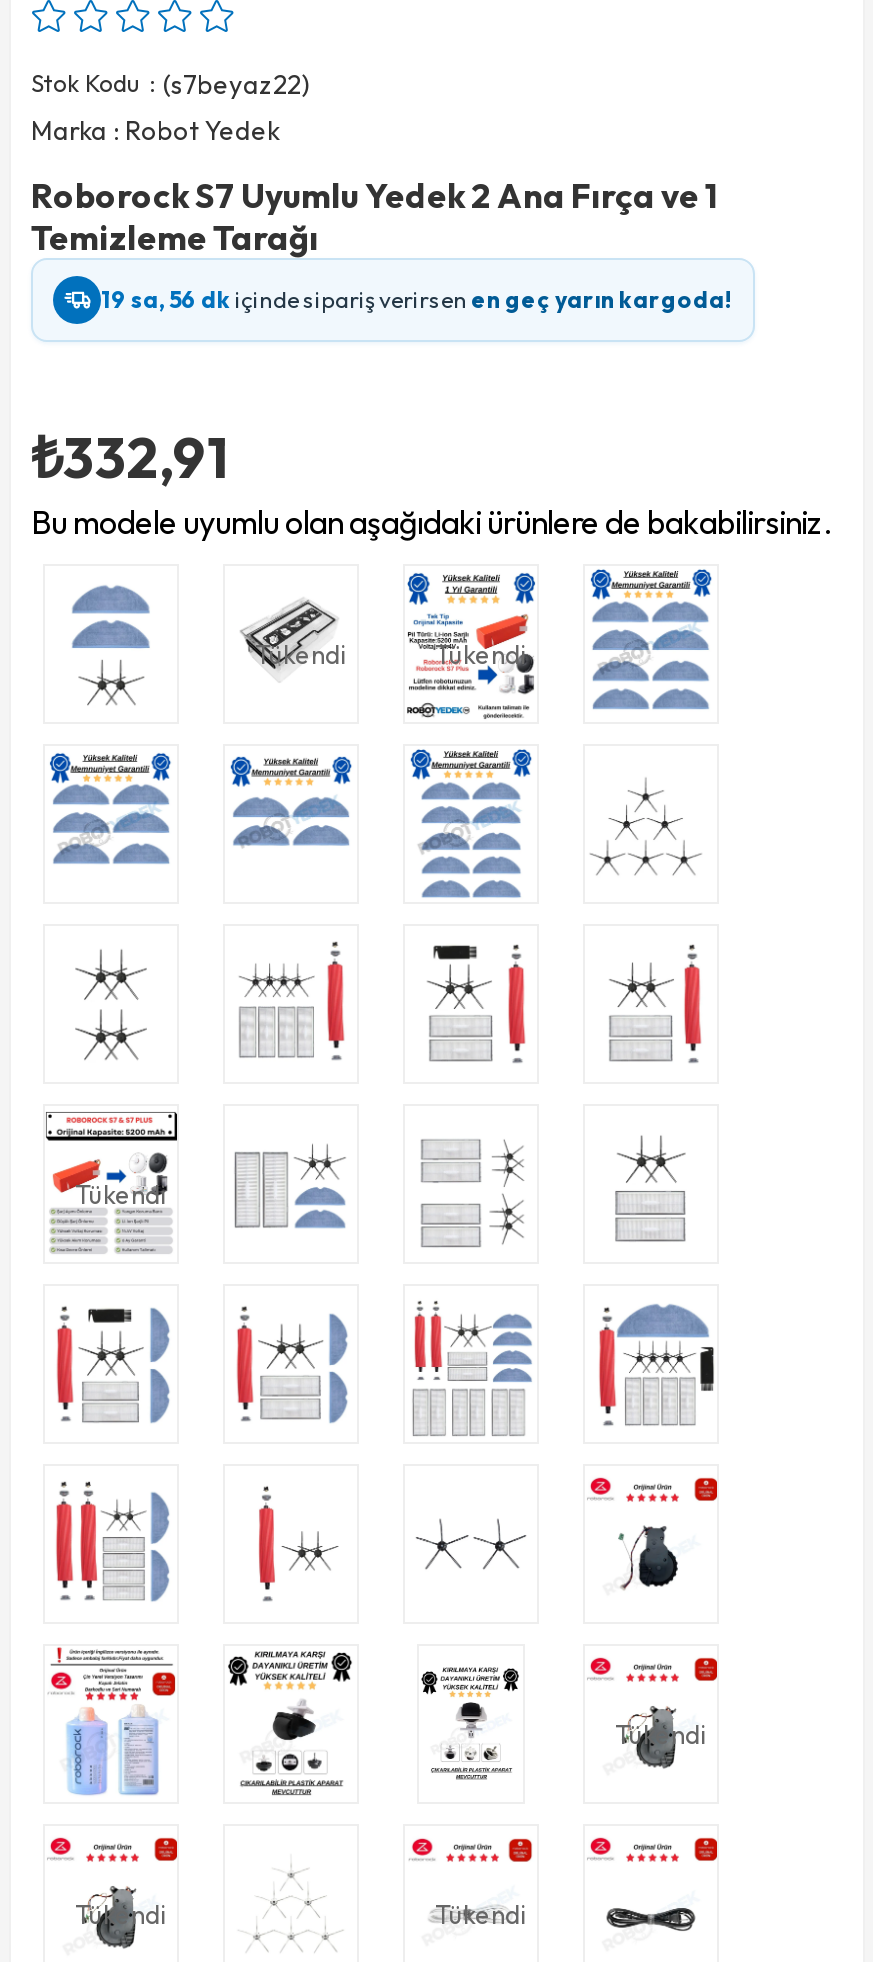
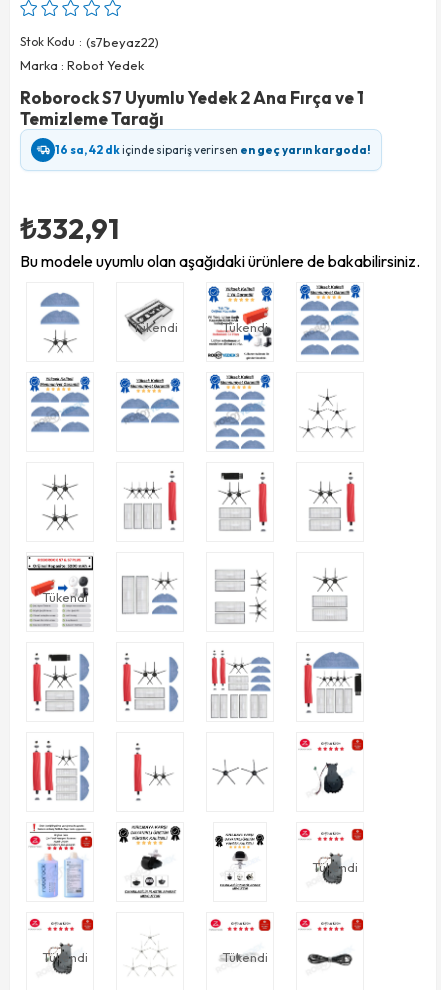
[101,283,733,313] 19 sa, 56 dk içinde sipariş verirsen en geç yarın kargoda! -> [55,142,371,157] 16 sa, 42 dk içinde sipariş verirsen en geç yarın kargoda!

